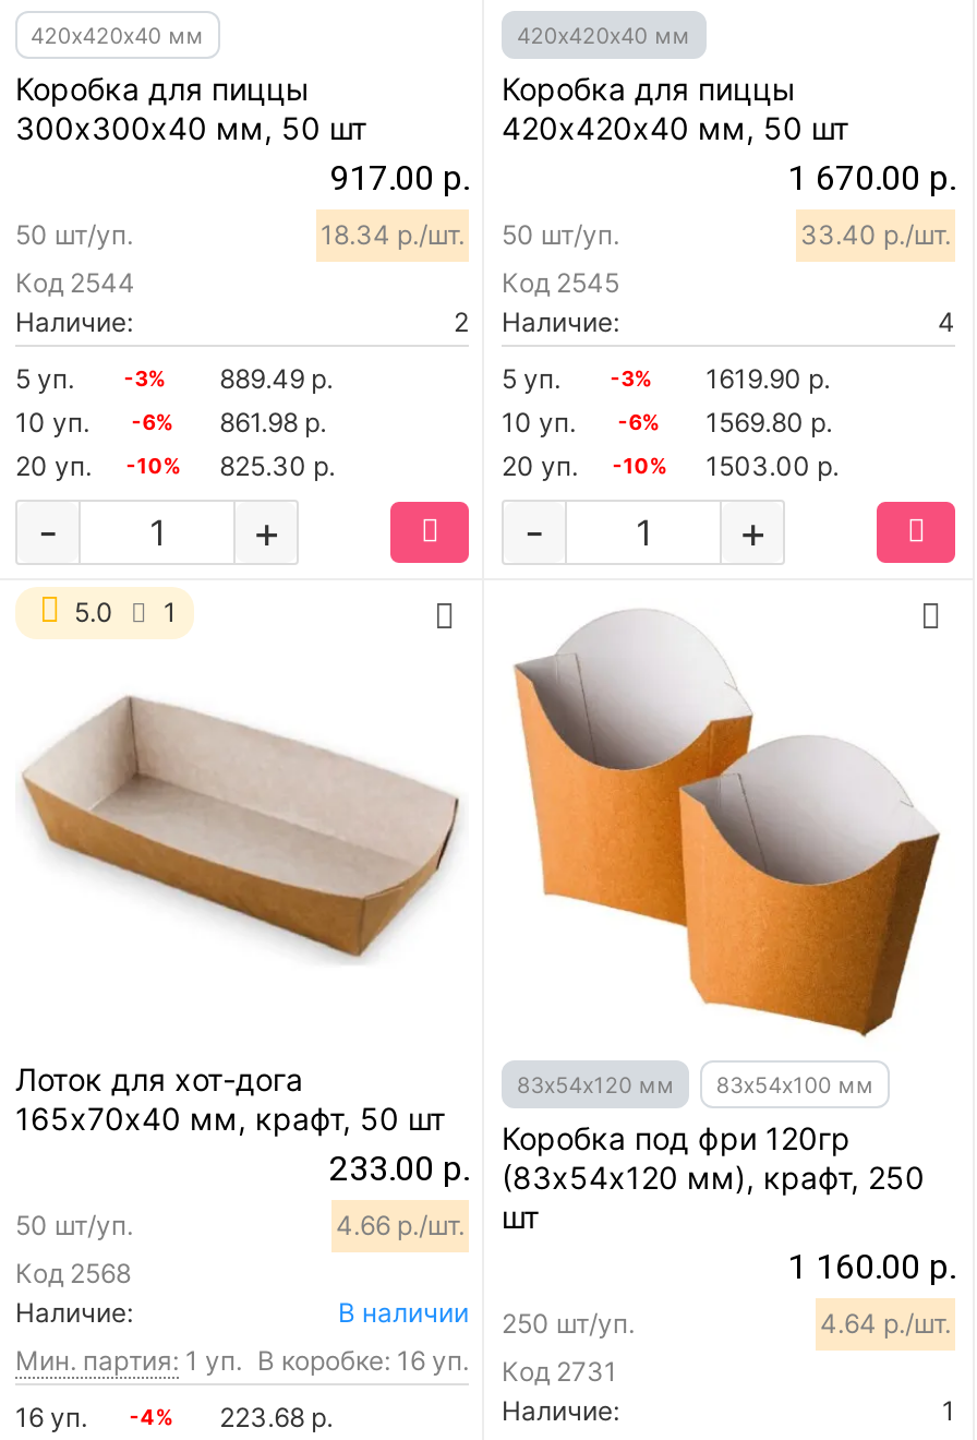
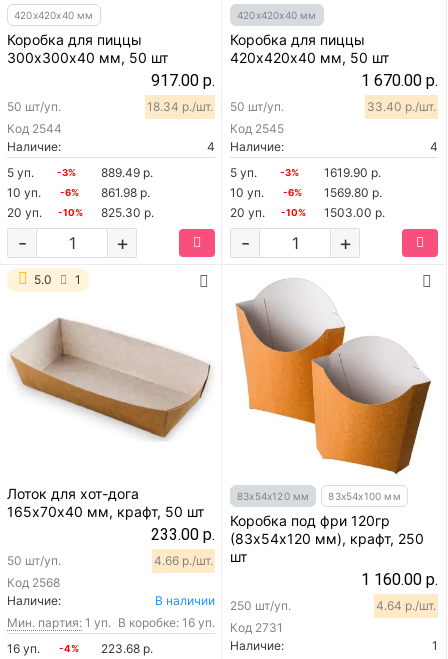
[454,305,619,338] 2 Наличие: -> [207,139,284,154] 4 Наличие:

